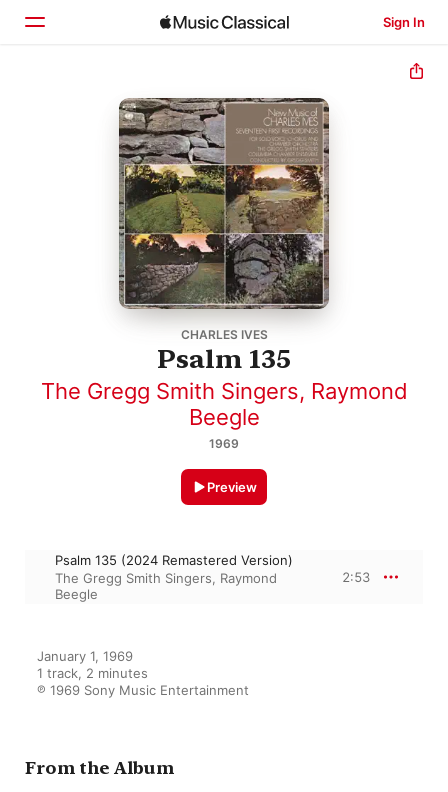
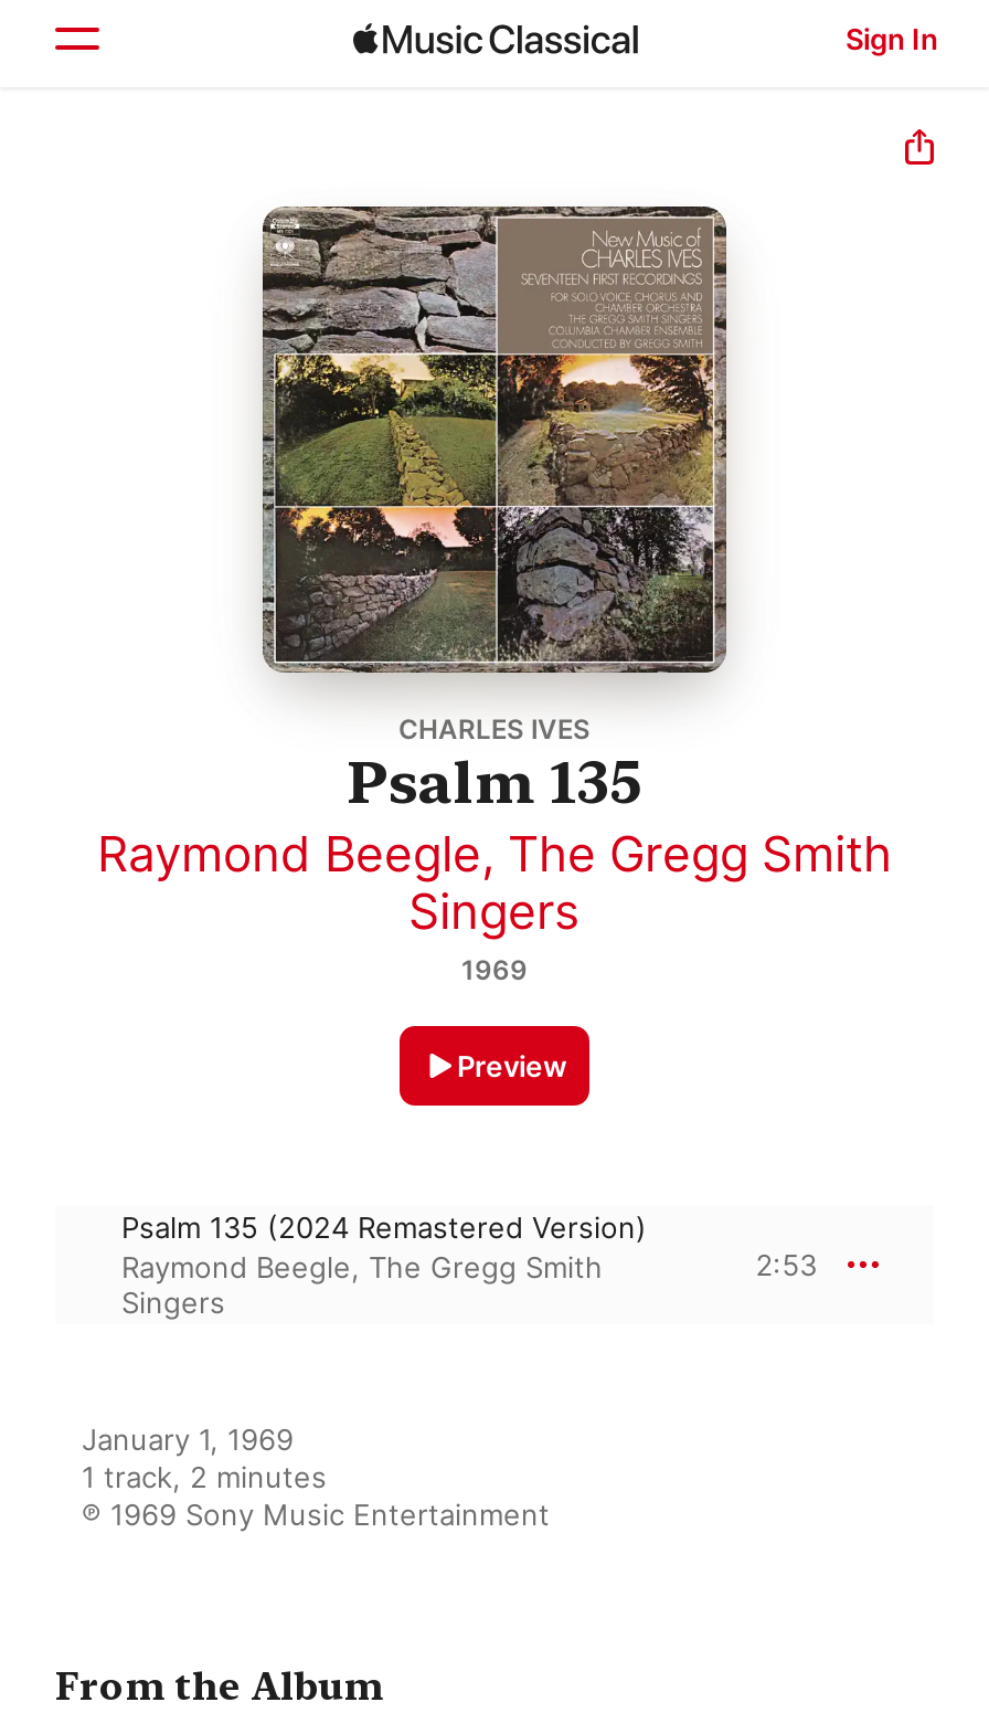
[40,378,407,430] The Gregg Smith Singers, Raymond | Beegle -> [97,825,892,940] Raymond Beegle, The Gregg Smith | Singers
[55,570,277,602] The Gregg Smith Singers, Raymond | Beegle -> [121,1249,603,1320] Raymond Beegle, The Gregg Smith | Singers

